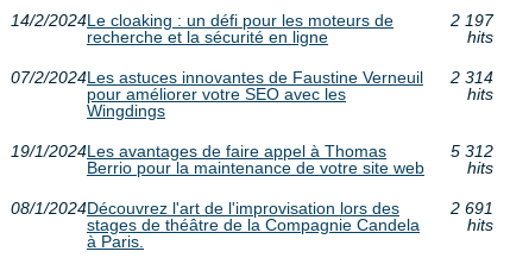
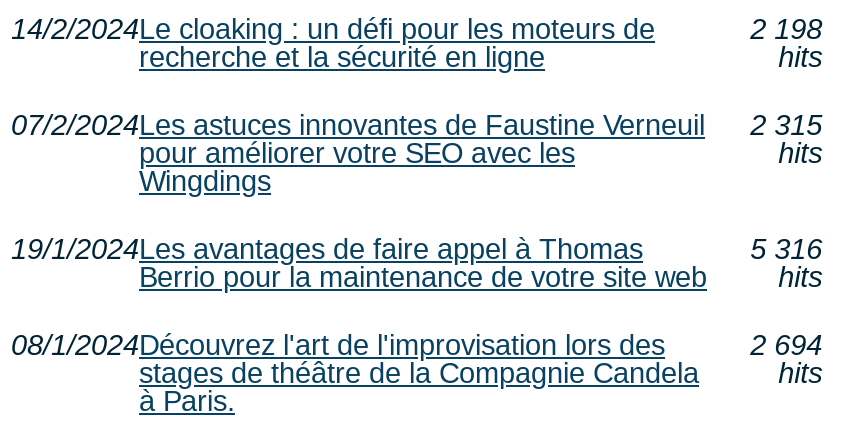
[450,10,493,29] 2 197 -> [750,12,822,44] 2 198
[11,67,493,86] 07/2/2024 Les astuces innovantes de Faustine Verneuil 2 314 -> [11,108,822,140] 07/2/2024 Les astuces innovantes de Faustine Verneuil 2 315
[450,141,493,160] 5 312 -> [750,232,822,264] 5 316
[450,198,493,217] 2 691 -> [750,328,822,360] 2 694

